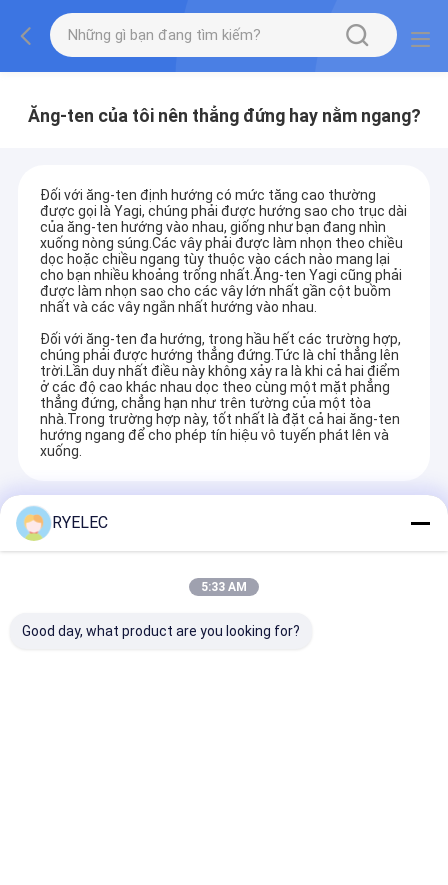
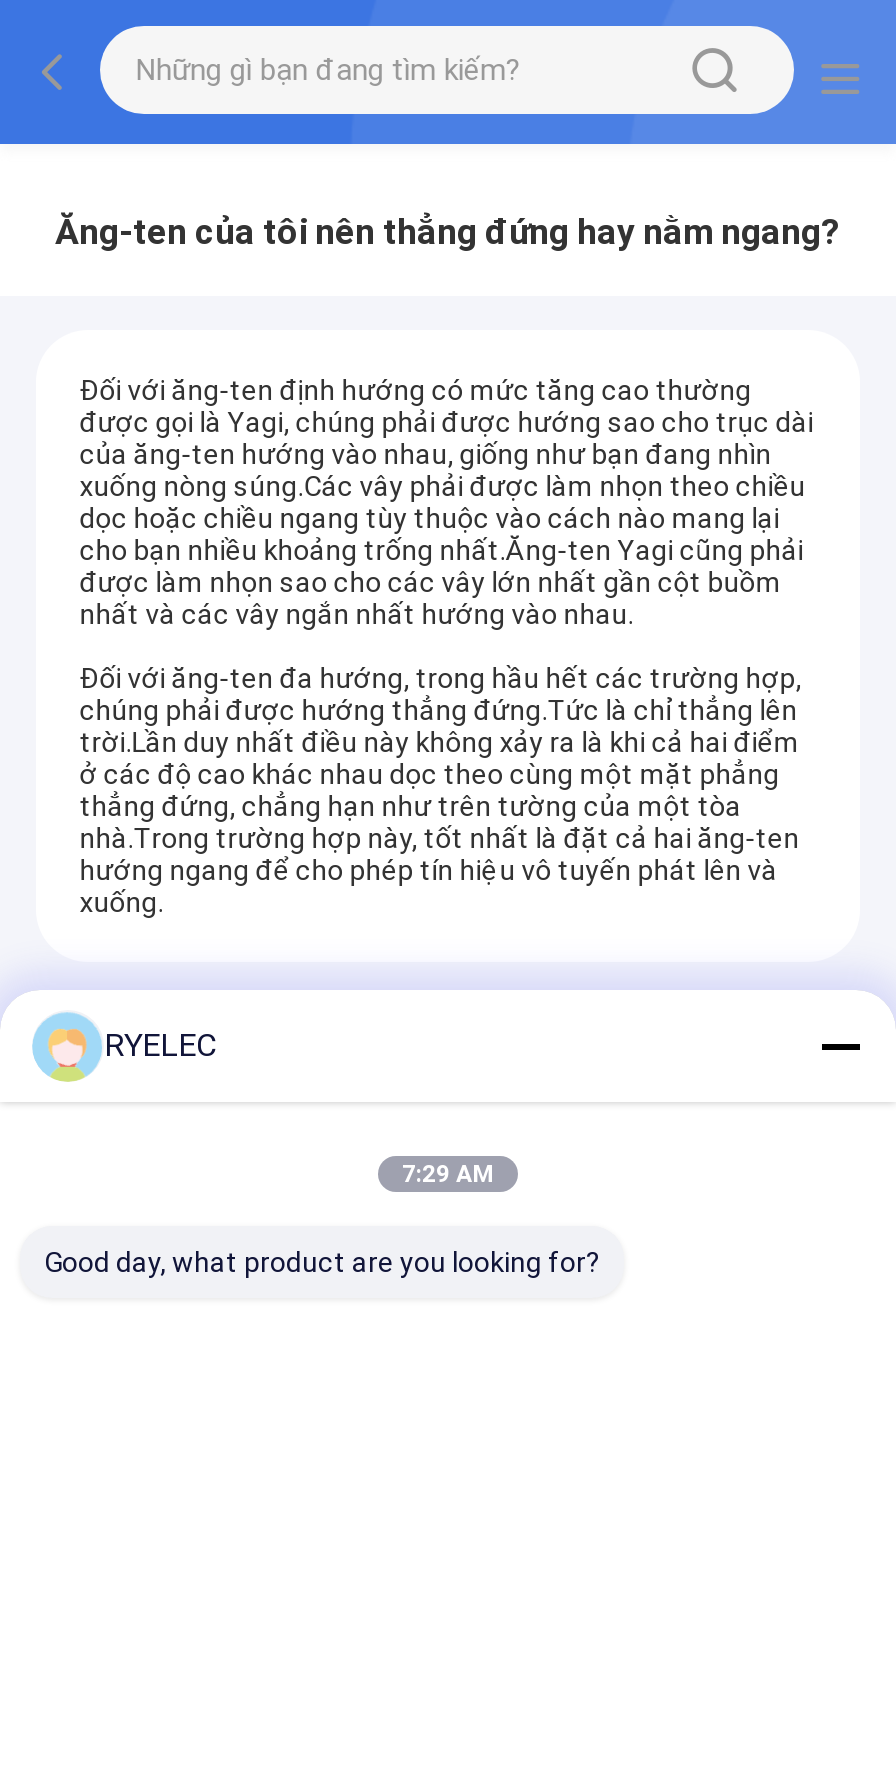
[201,580,247,594] 5:33 AM -> [402,1160,494,1188] 7:29 AM

